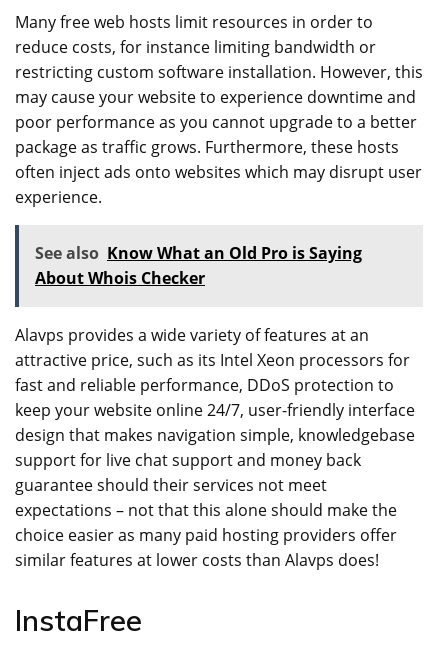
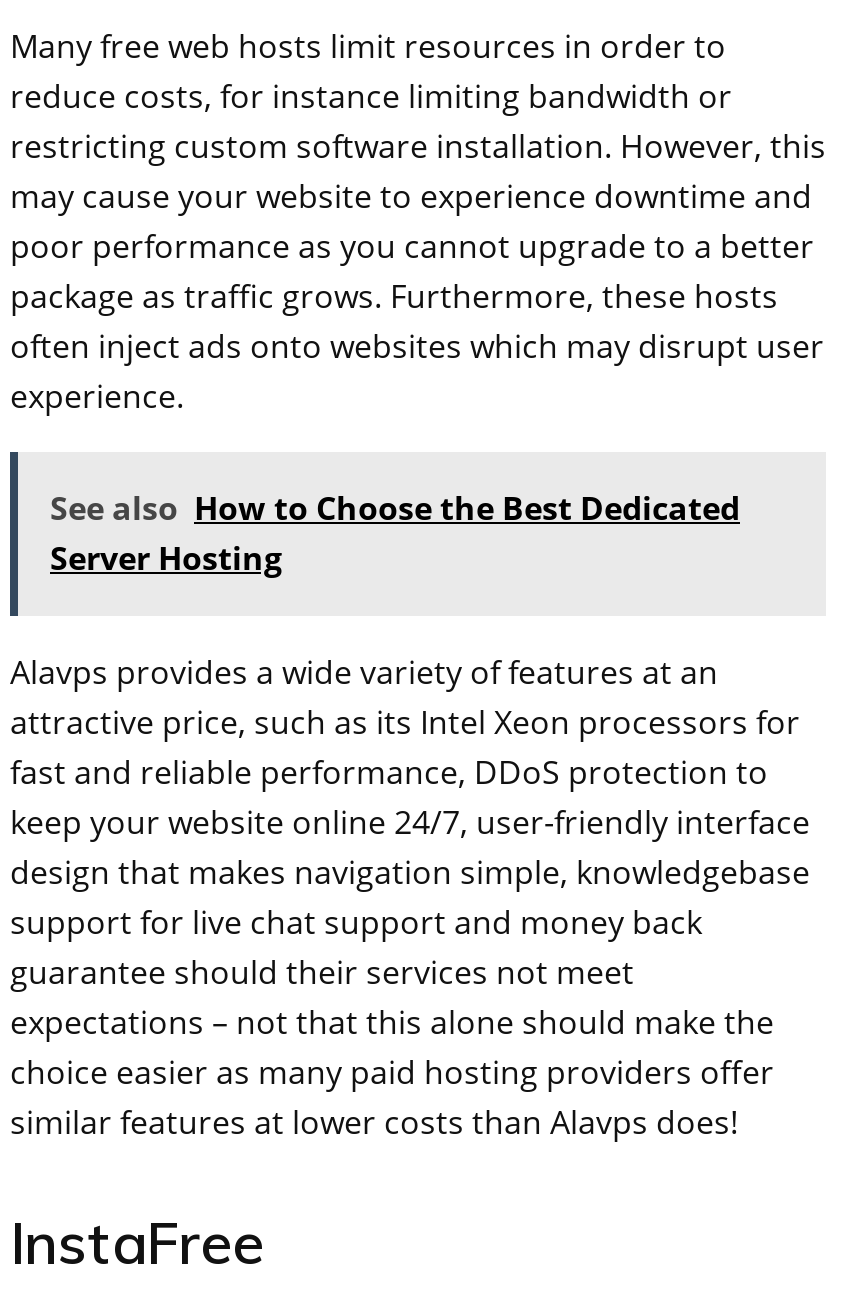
[35,242,362,289] See also Know What an Old Pro is Saying | About Whois Checker -> [50,485,740,579] See also How to Choose the Best Dedicated | Server Hosting

